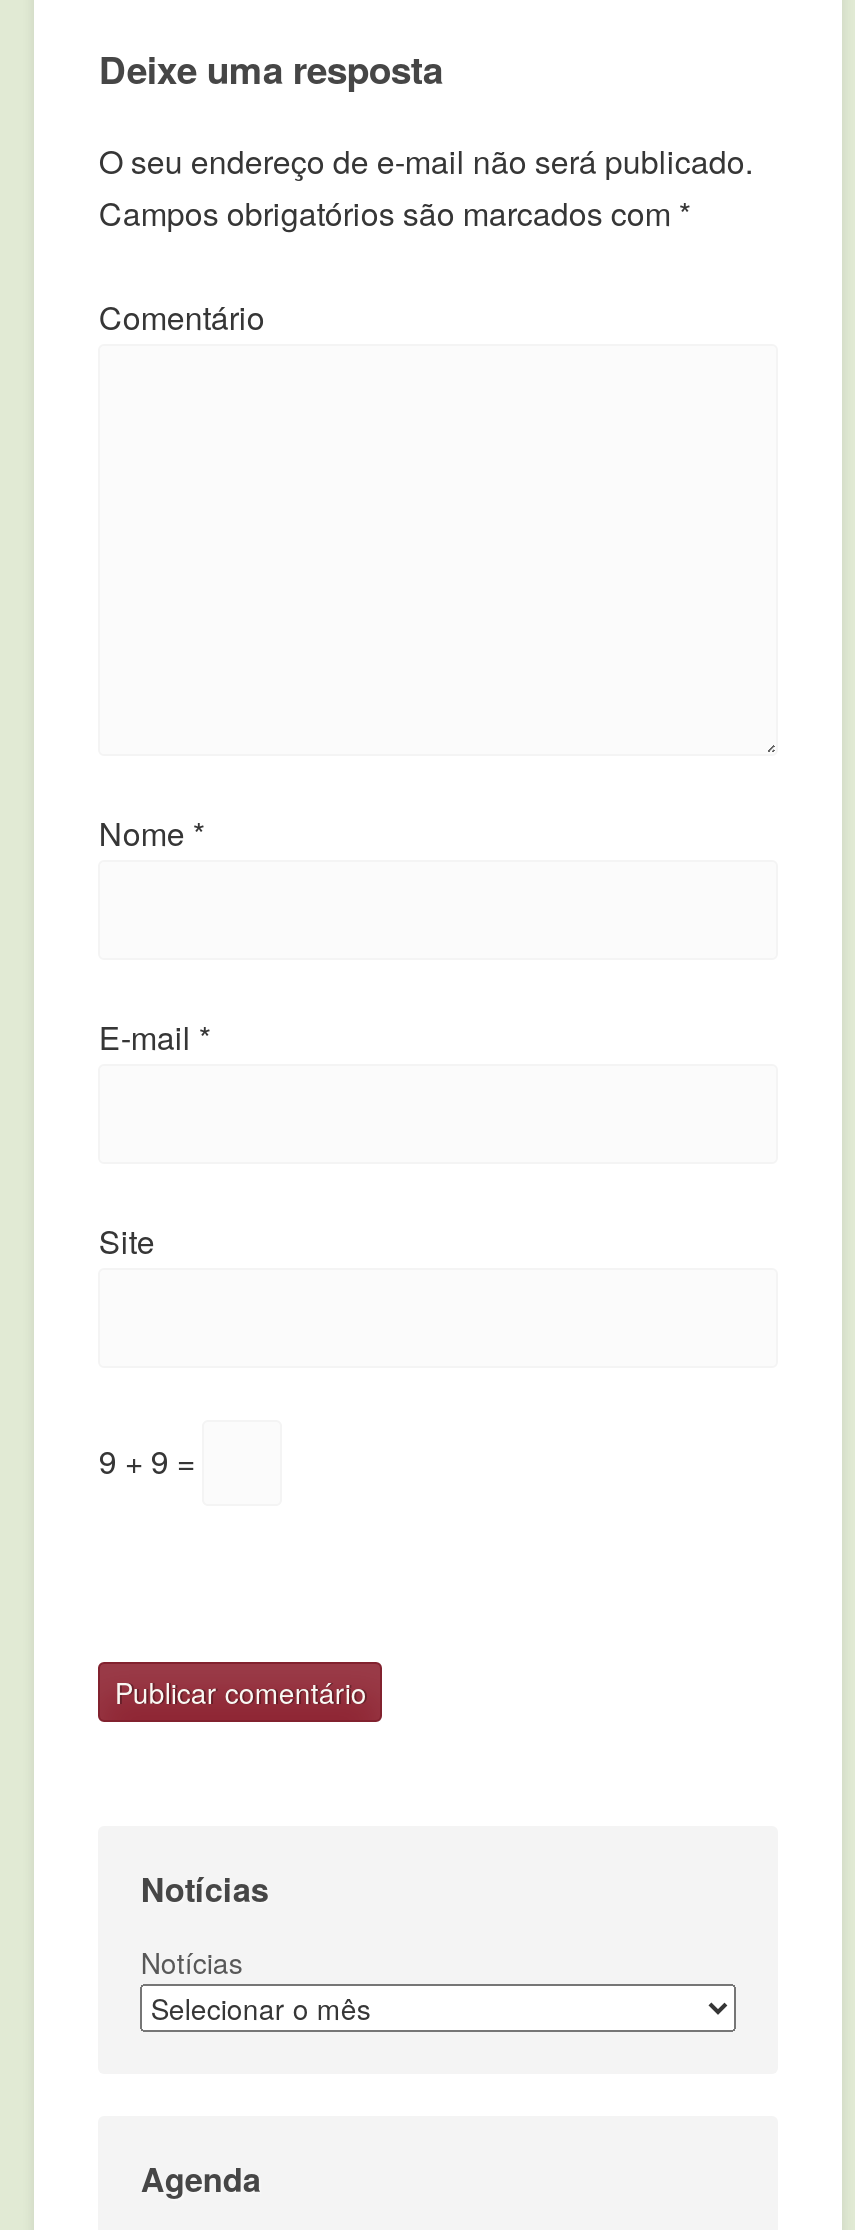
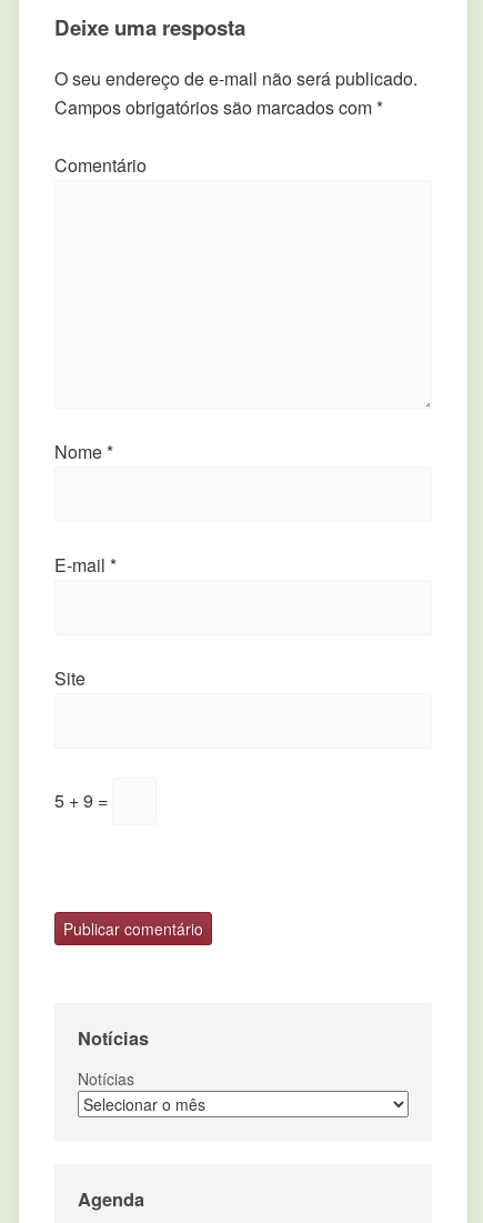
[99,1437,203,1483] 9 + 9 = -> [55,787,113,813] 5 + 9 =

